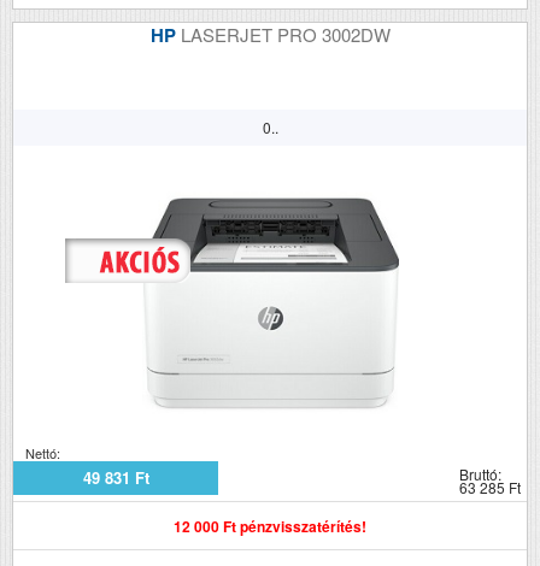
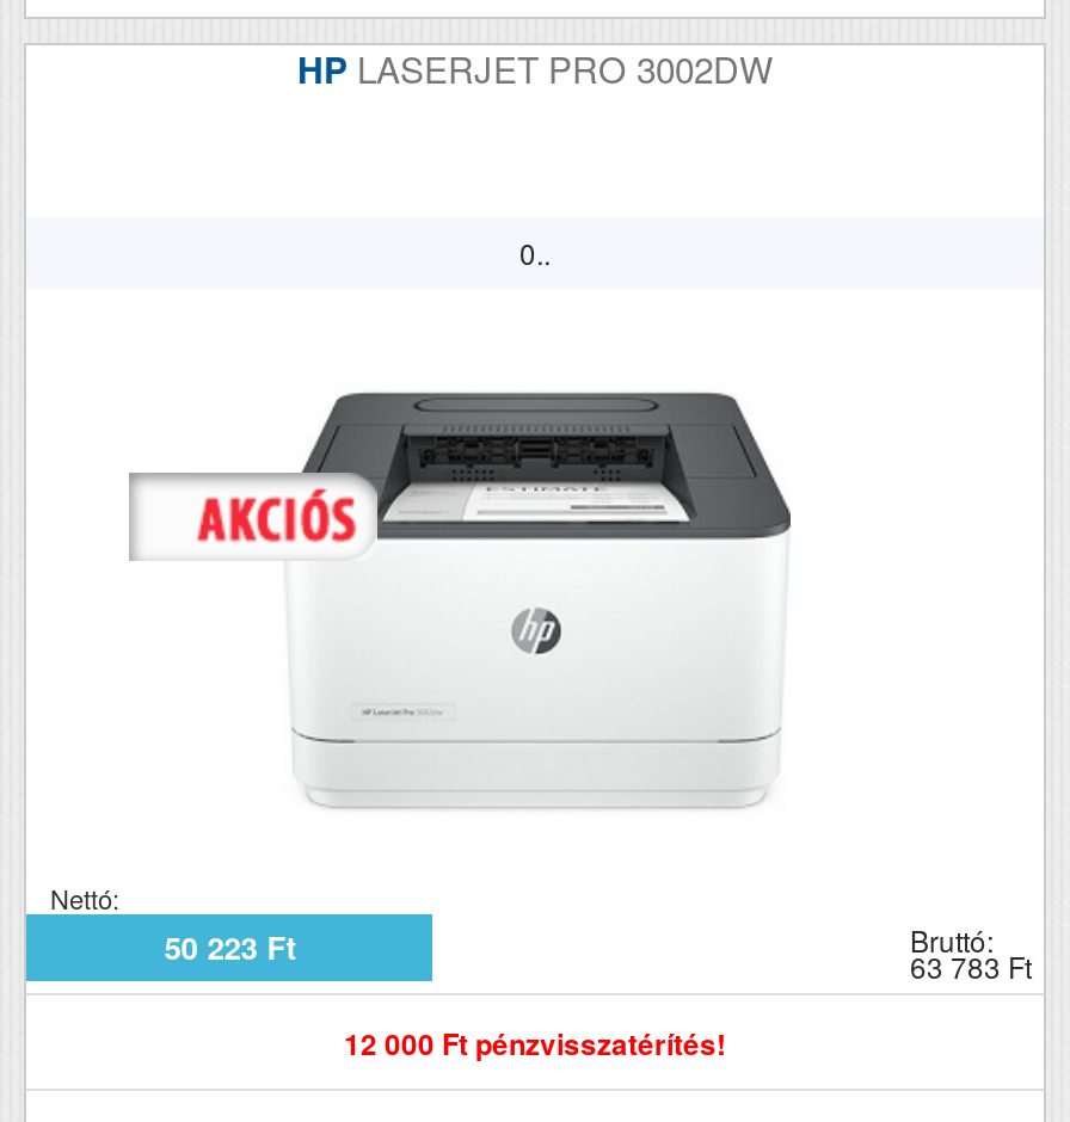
[83,466,149,489] 49 831 Ft -> [164,925,295,970] 50 223 Ft
[459,477,521,498] 63 285 Ft -> [910,946,1032,987] 63 783 Ft

